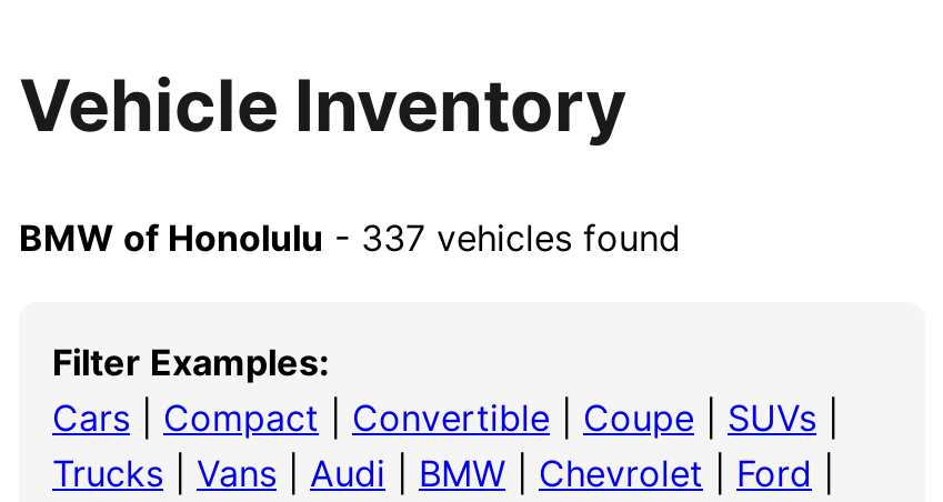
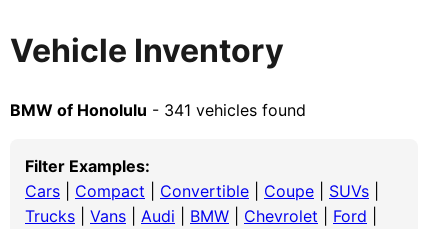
[19,215,681,260] BMW of Honolulu - 337 vehicles found -> [10,100,306,120] BMW of Honolulu - 341 vehicles found

